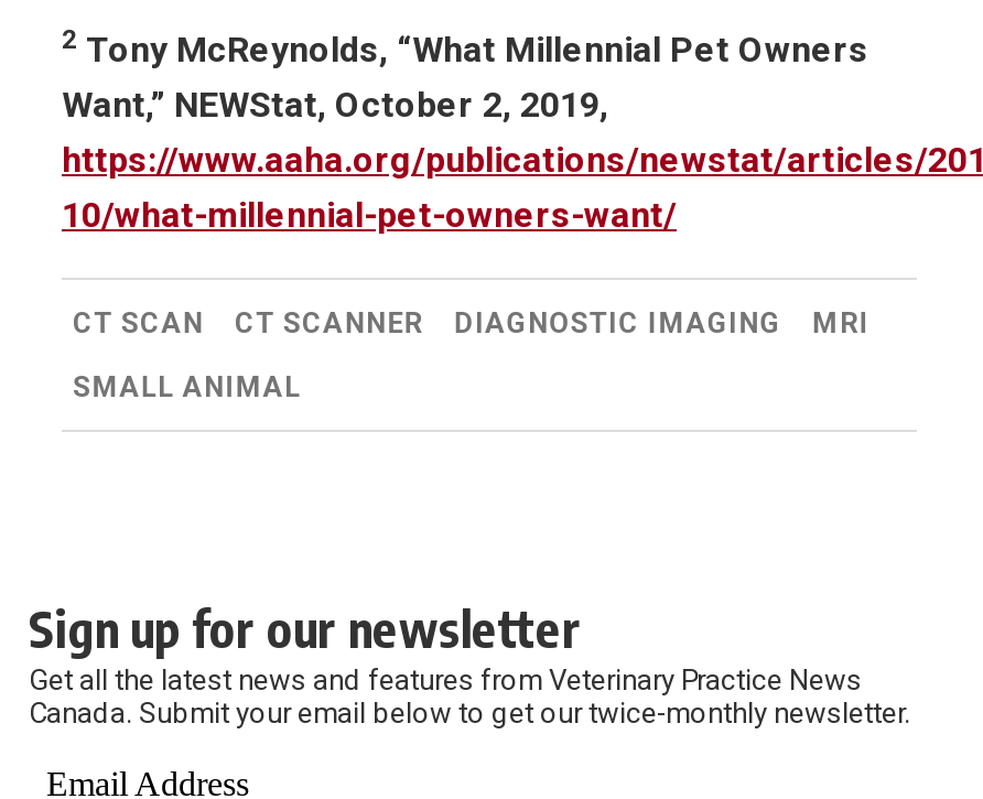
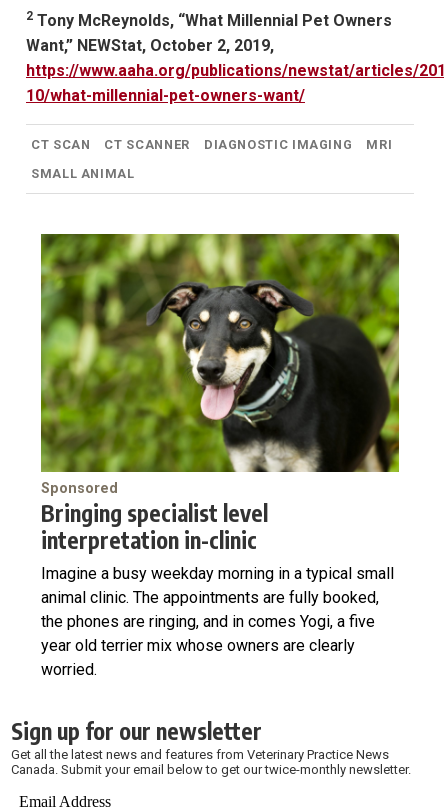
none -> [40,233,400,679] [image] | Sponsored | Bringing specialist level | interpretation in-clinic | Imagine a busy weekday morning in a typical small | animal clinic. The appointments are fully booked, | the phones are ringing, and in comes Yogi, a five | year old terrier mix whose owners are clearly | worried.

